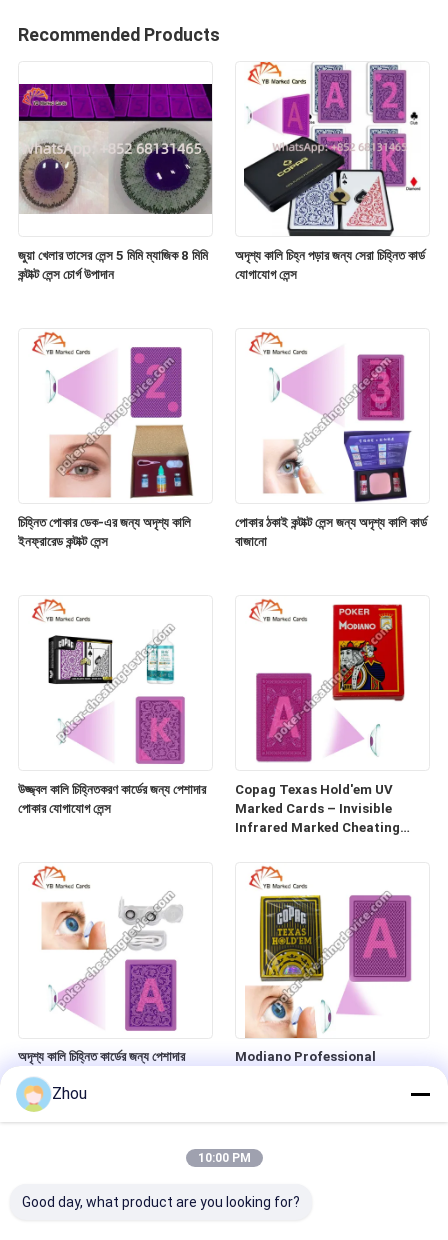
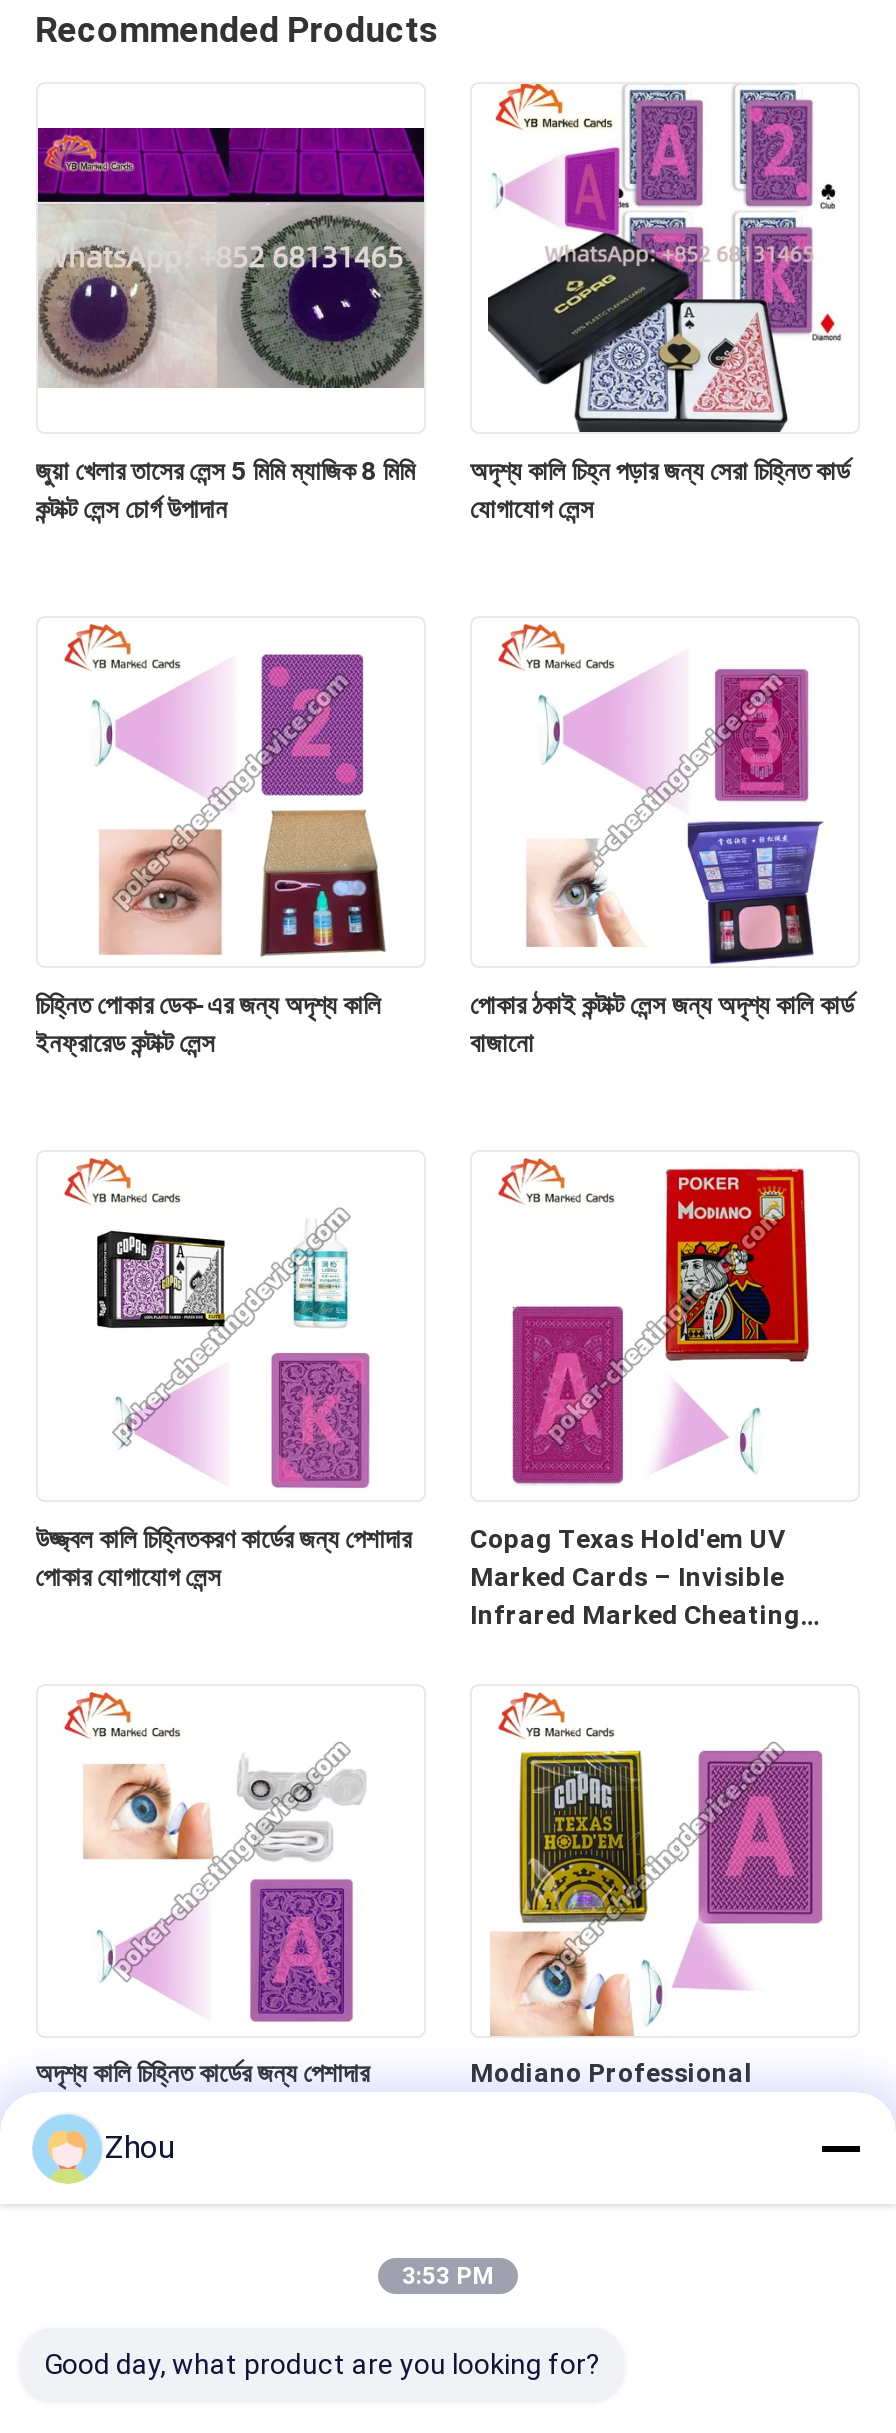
[197,1151,250,1165] 10:00 PM -> [402,2262,494,2290] 3:53 PM

